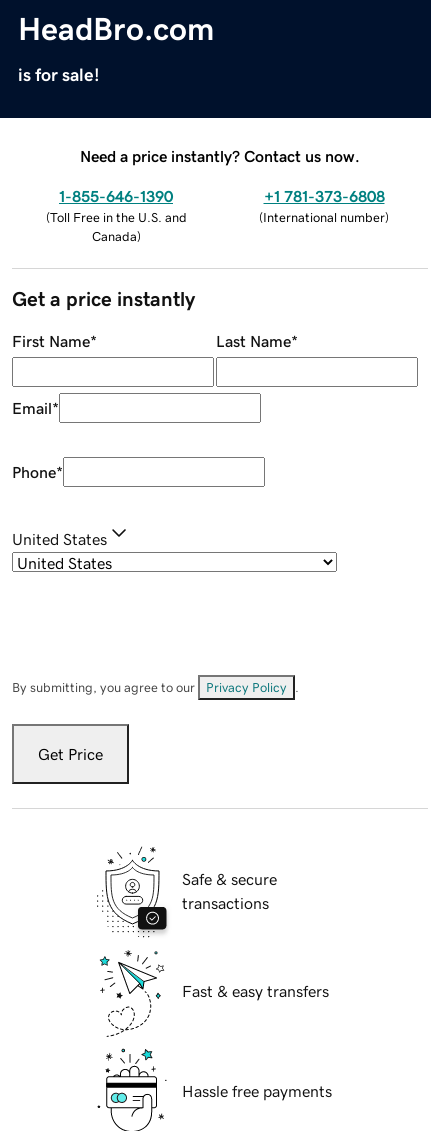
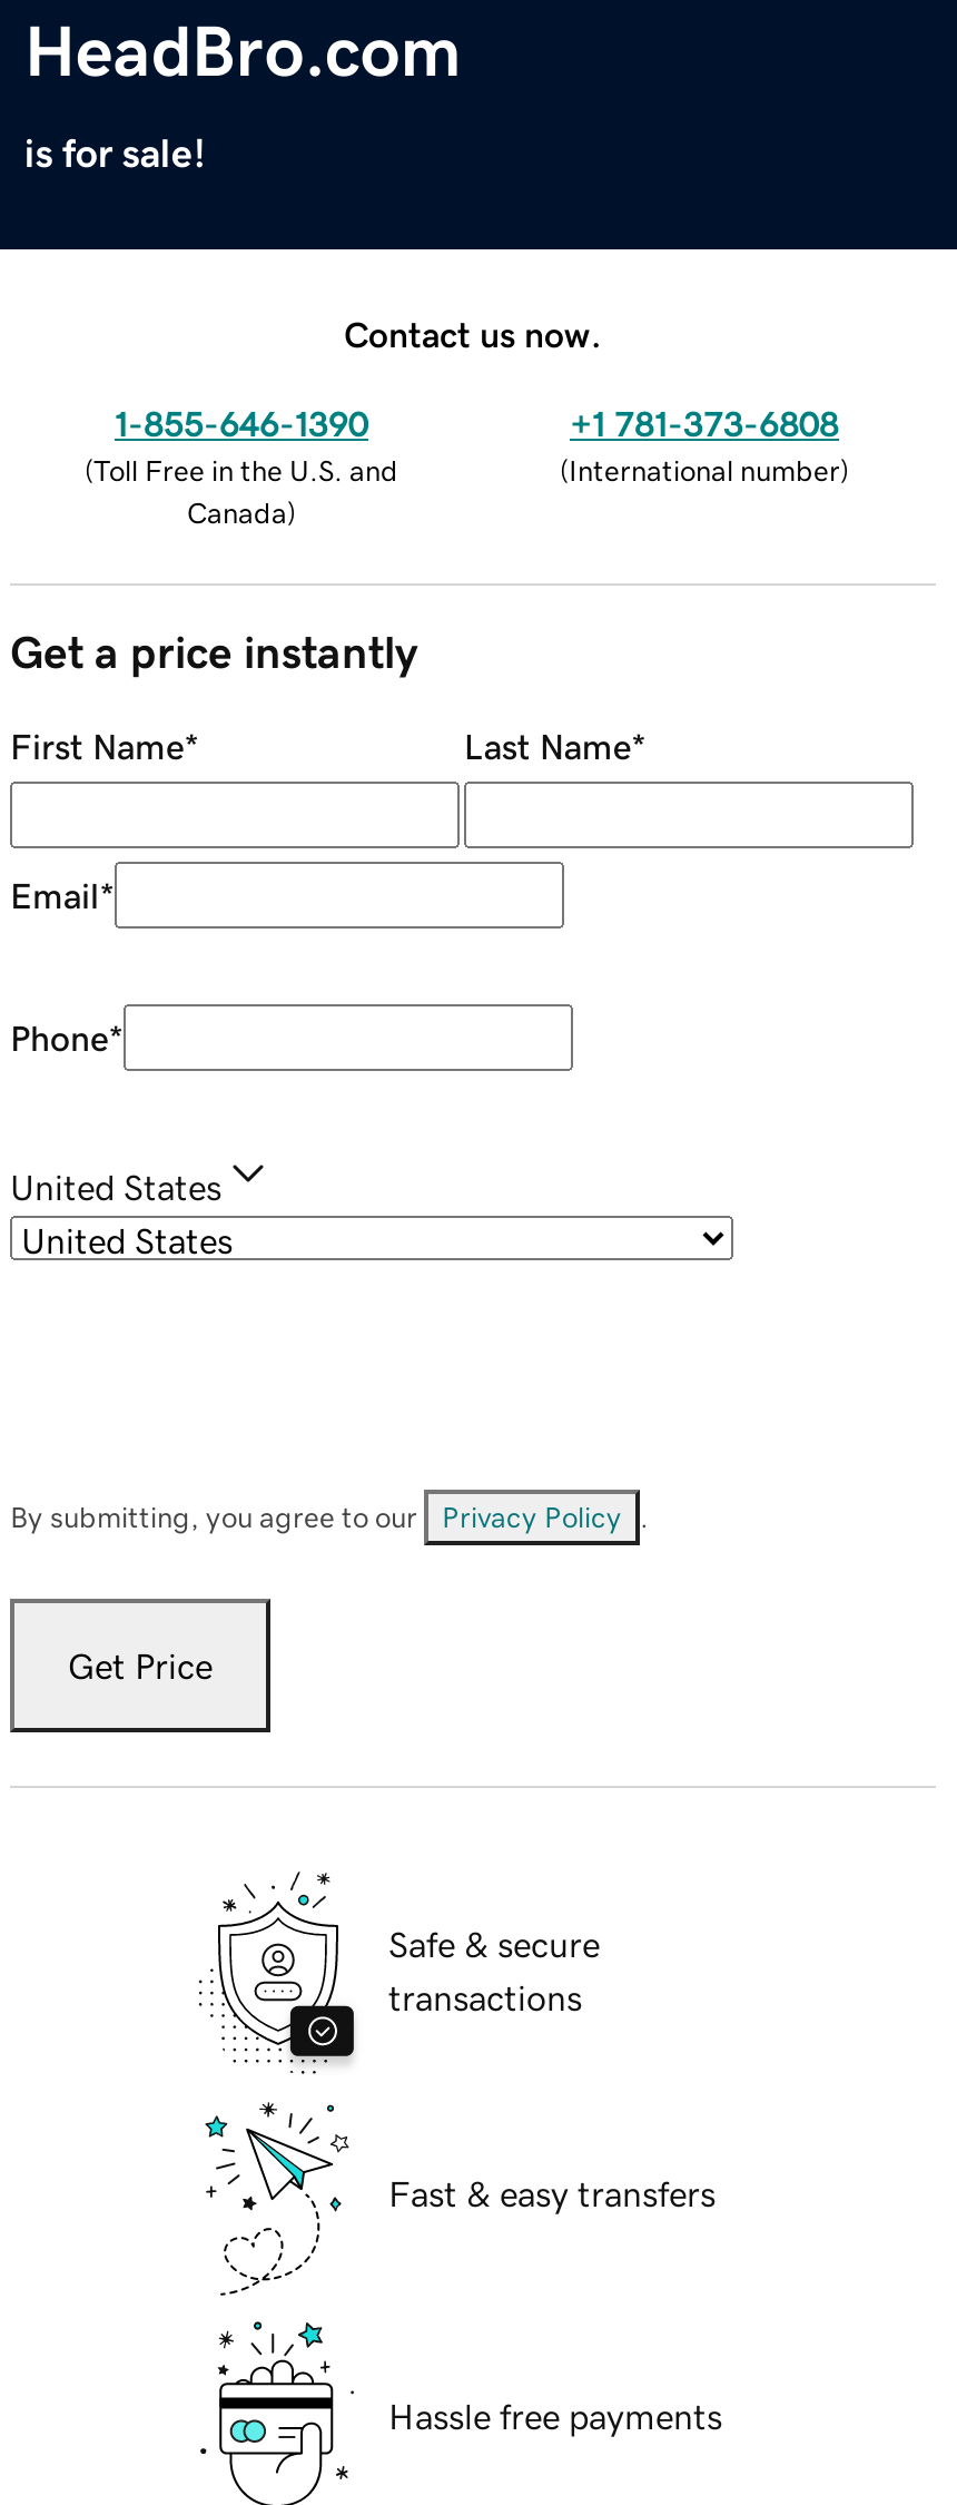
[80,148,360,164] Need a price instantly? Contact us now. -> [344,315,602,351] Contact us now.

